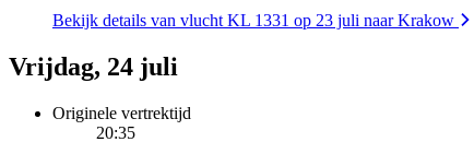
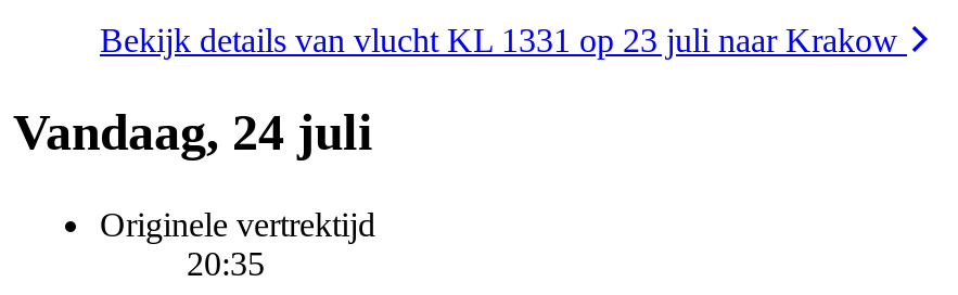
[9,53,178,81] Vrijdag, 24 juli -> [13,103,373,160] Vandaag, 24 juli

